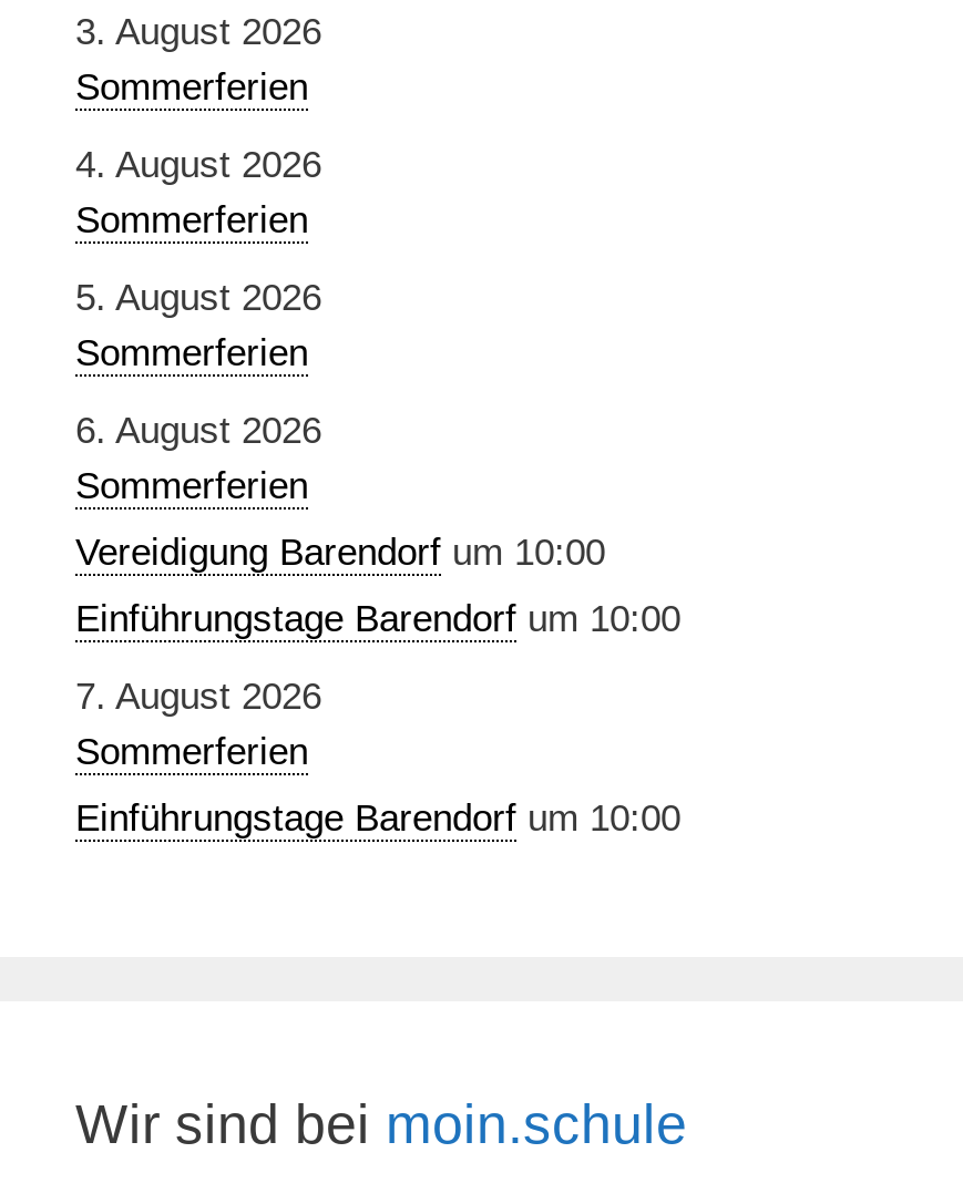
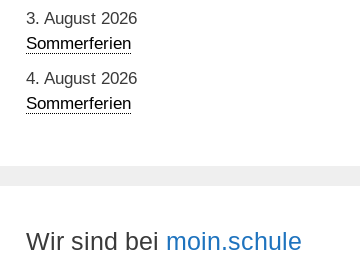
[75,276,680,839] 5. August 2026 | Sommerferien | 6. August 2026 | Sommerferien | Vereidigung Barendorf um 10:00 | Einführungstage Barendorf um 10:00 | 7. August 2026 | Sommerferien | Einführungstage Barendorf um 10:00 -> none

